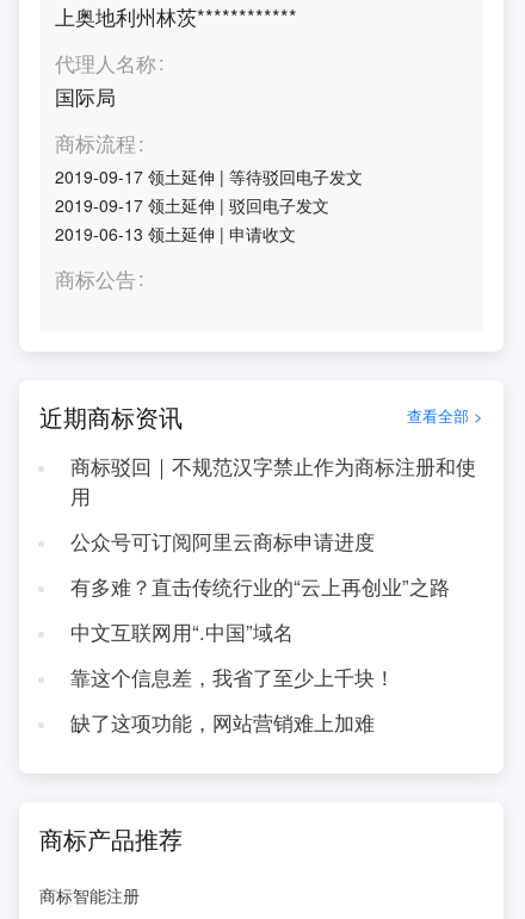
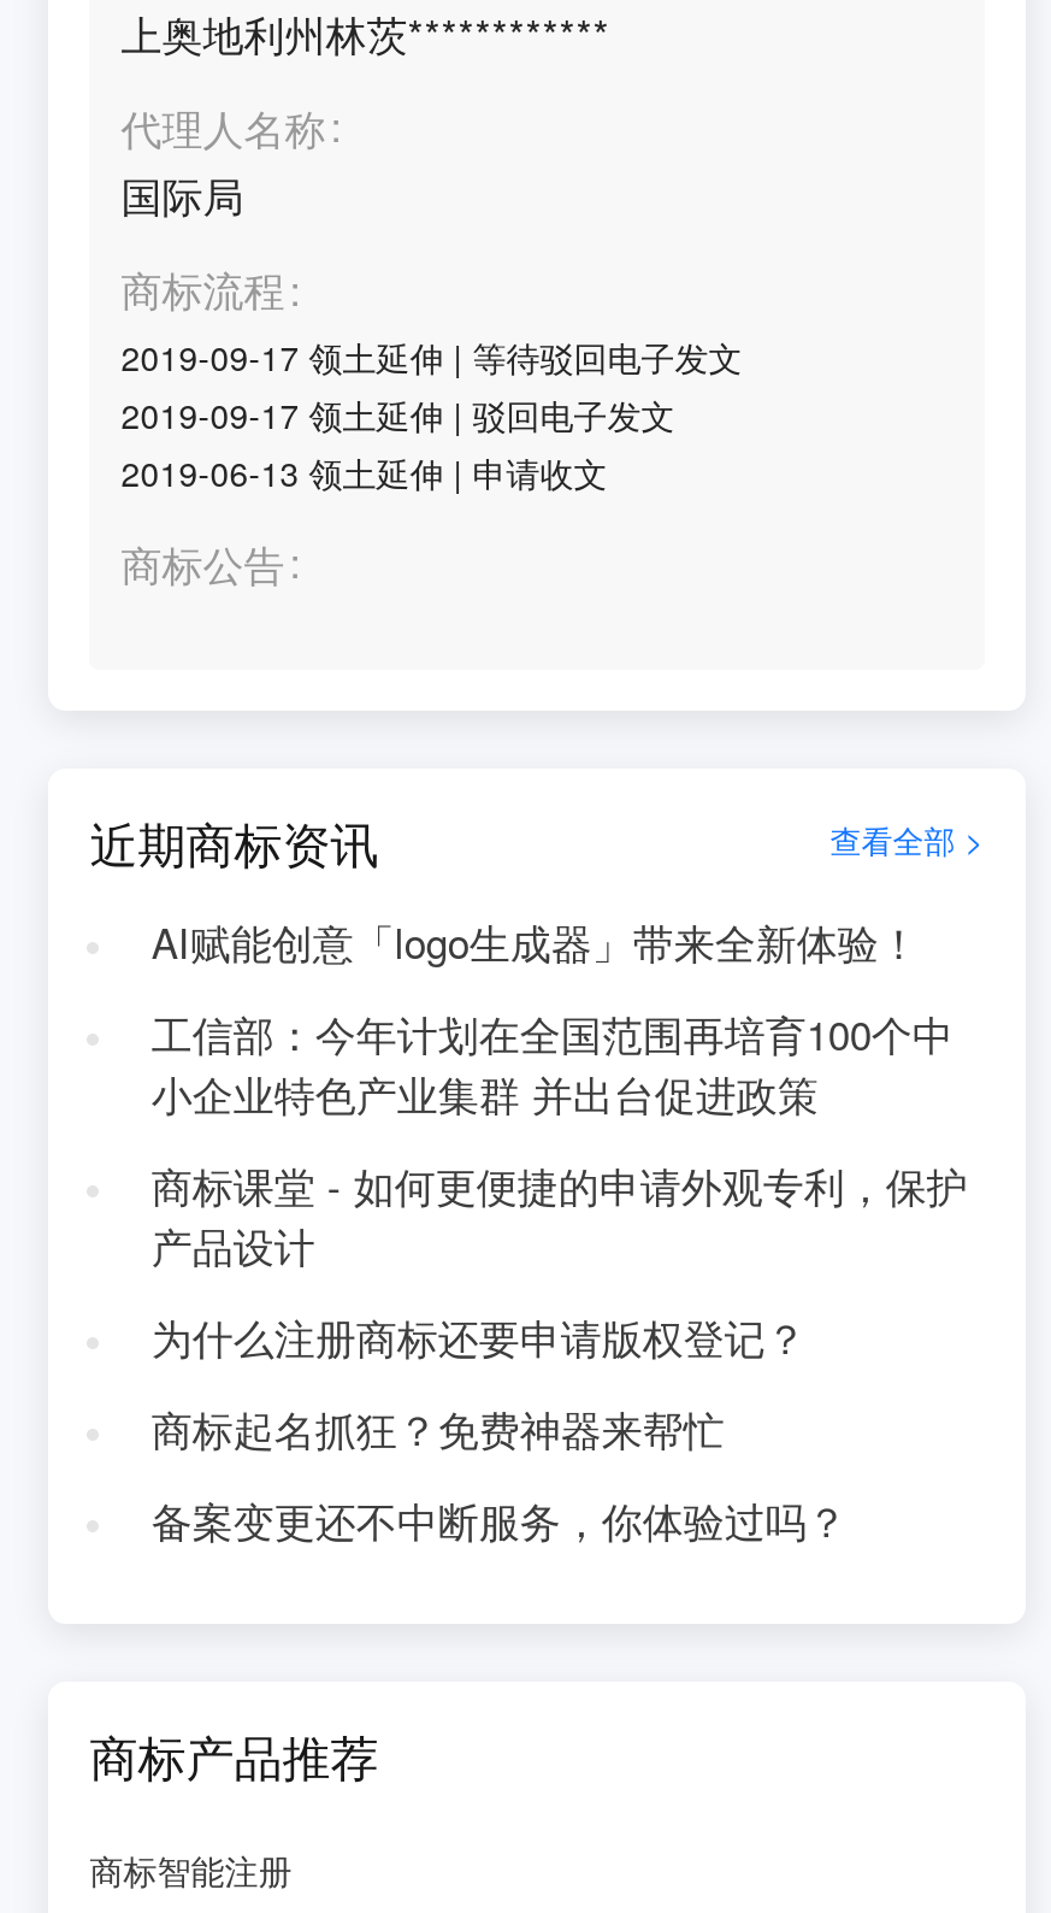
[70,452,476,510] 商标驳回｜不规范汉字禁止作为商标注册和使 | 用 -> [151,913,919,971] AI赋能创意「logo生成器」带来全新体验！
[70,527,374,555] 公众号可订阅阿里云商标申请进度 -> [151,1005,953,1123] 工信部：今年计划在全国范围再培育100个中 | 小企业特色产业集群 并出台促进政策
[70,572,450,601] 有多难？直击传统行业的“云上再创业”之路 -> [151,1156,967,1275] 商标课堂 - 如何更便捷的申请外观专利，保护 | 产品设计
[70,617,293,646] 中文互联网用“.中国”域名 -> [151,1308,806,1366] 为什么注册商标还要申请版权登记？
[70,663,395,691] 靠这个信息差，我省了至少上千块！ -> [151,1400,724,1457] 商标起名抓狂？免费神器来帮忙
[70,708,374,737] 缺了这项功能，网站营销难上加难 -> [151,1491,847,1549] 备案变更还不中断服务，你体验过吗？

